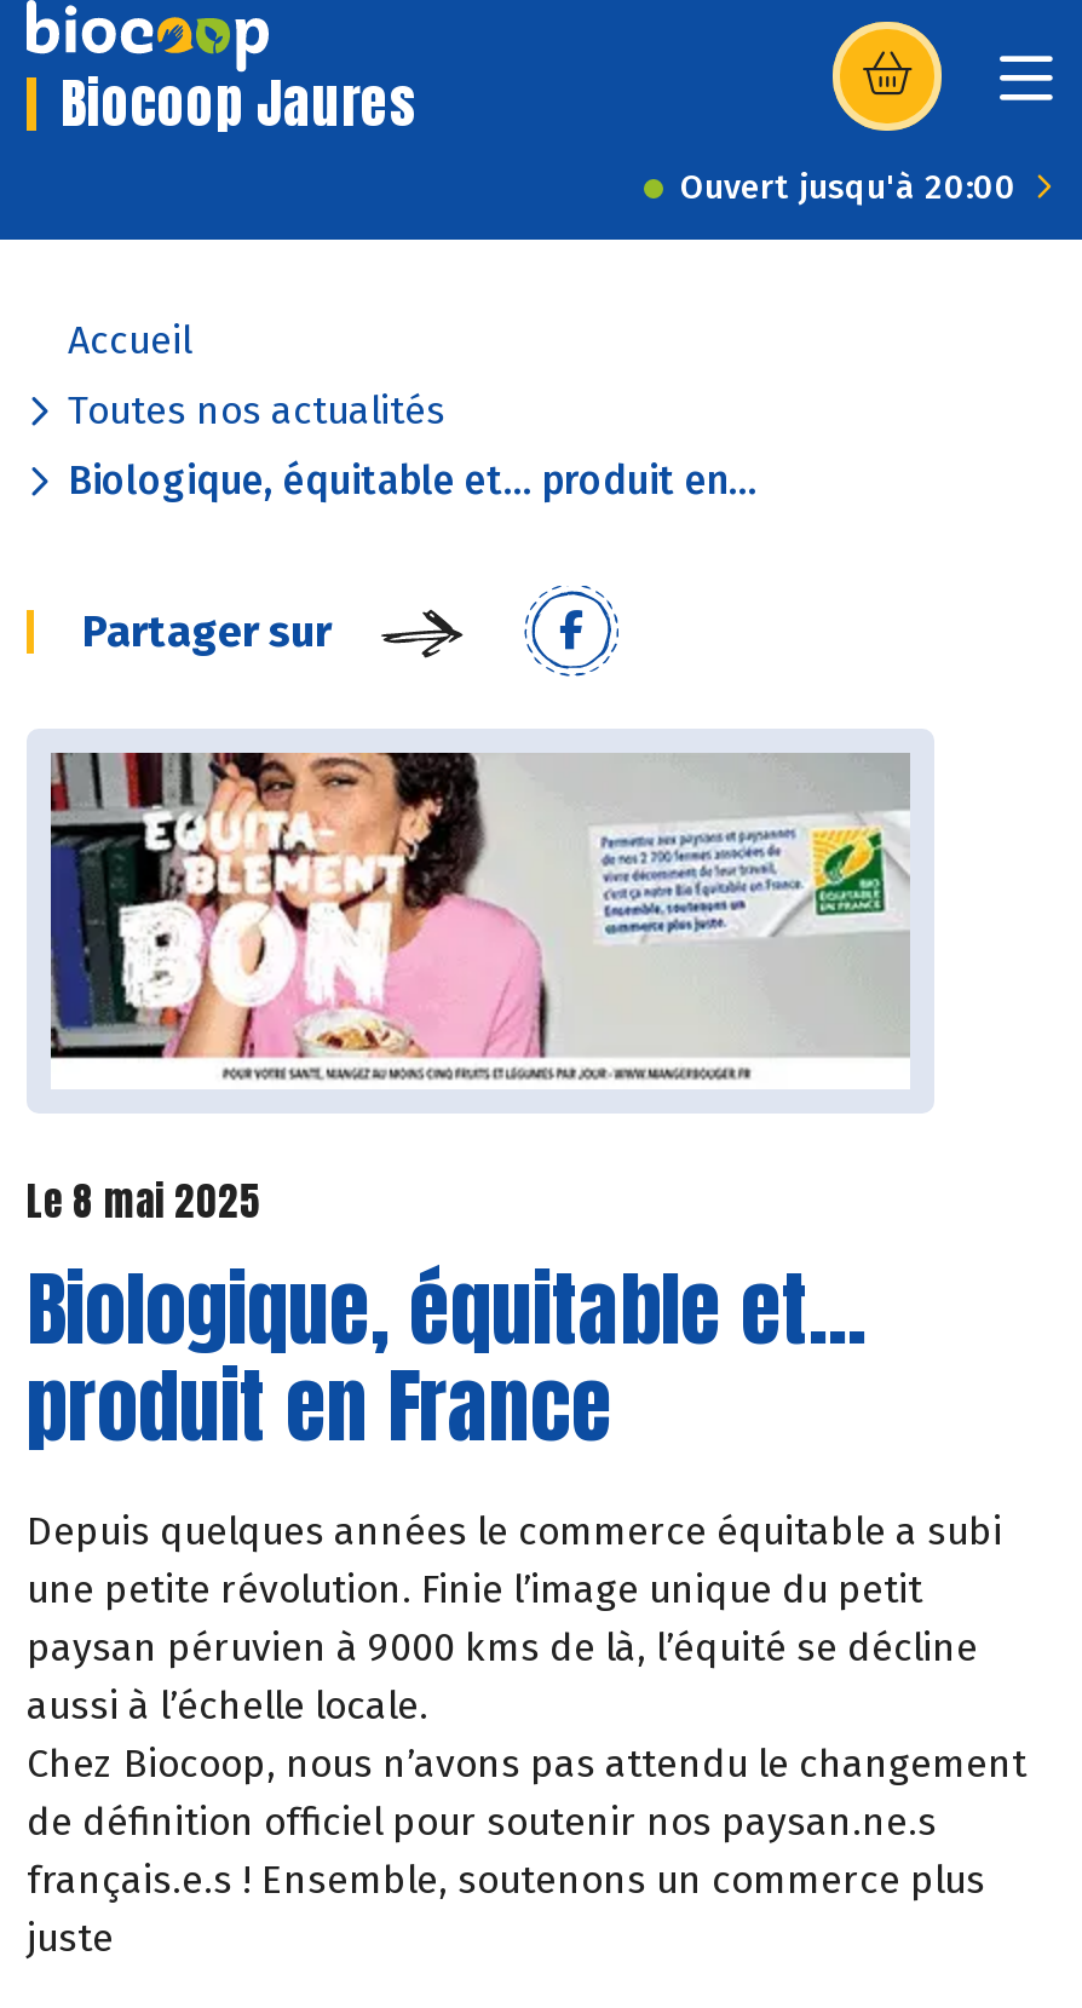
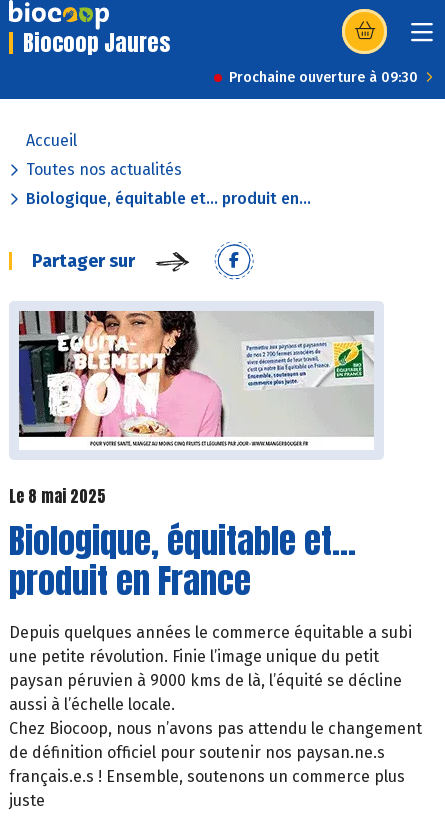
[680,167,1017,208] Ouvert jusqu'à 20:00 -> [229,69,418,86] Prochaine ouverture à 09:30

